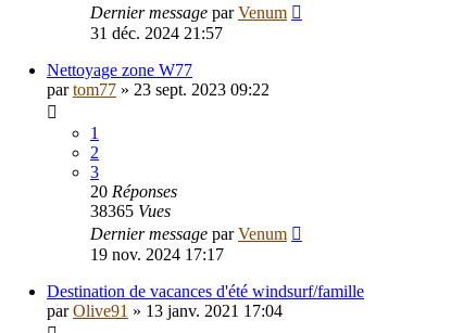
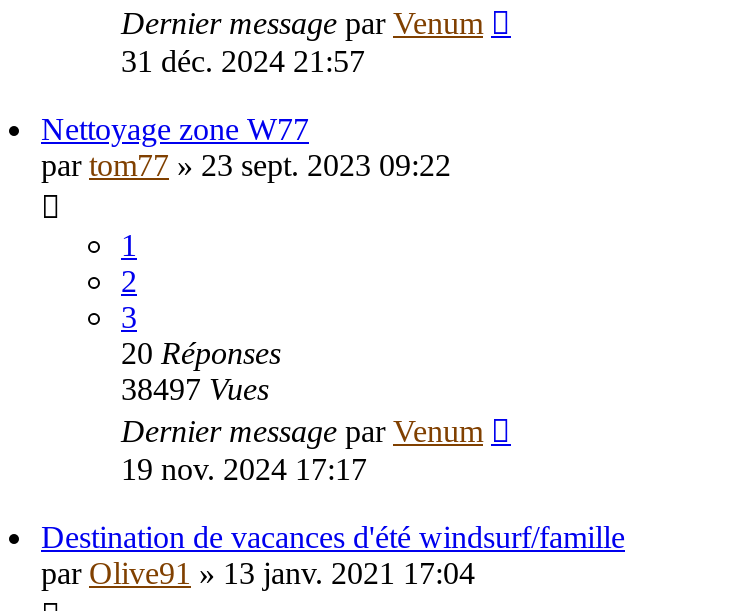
[90,202,171,220] 38365 Vues -> [121,372,269,406] 38497 Vues

